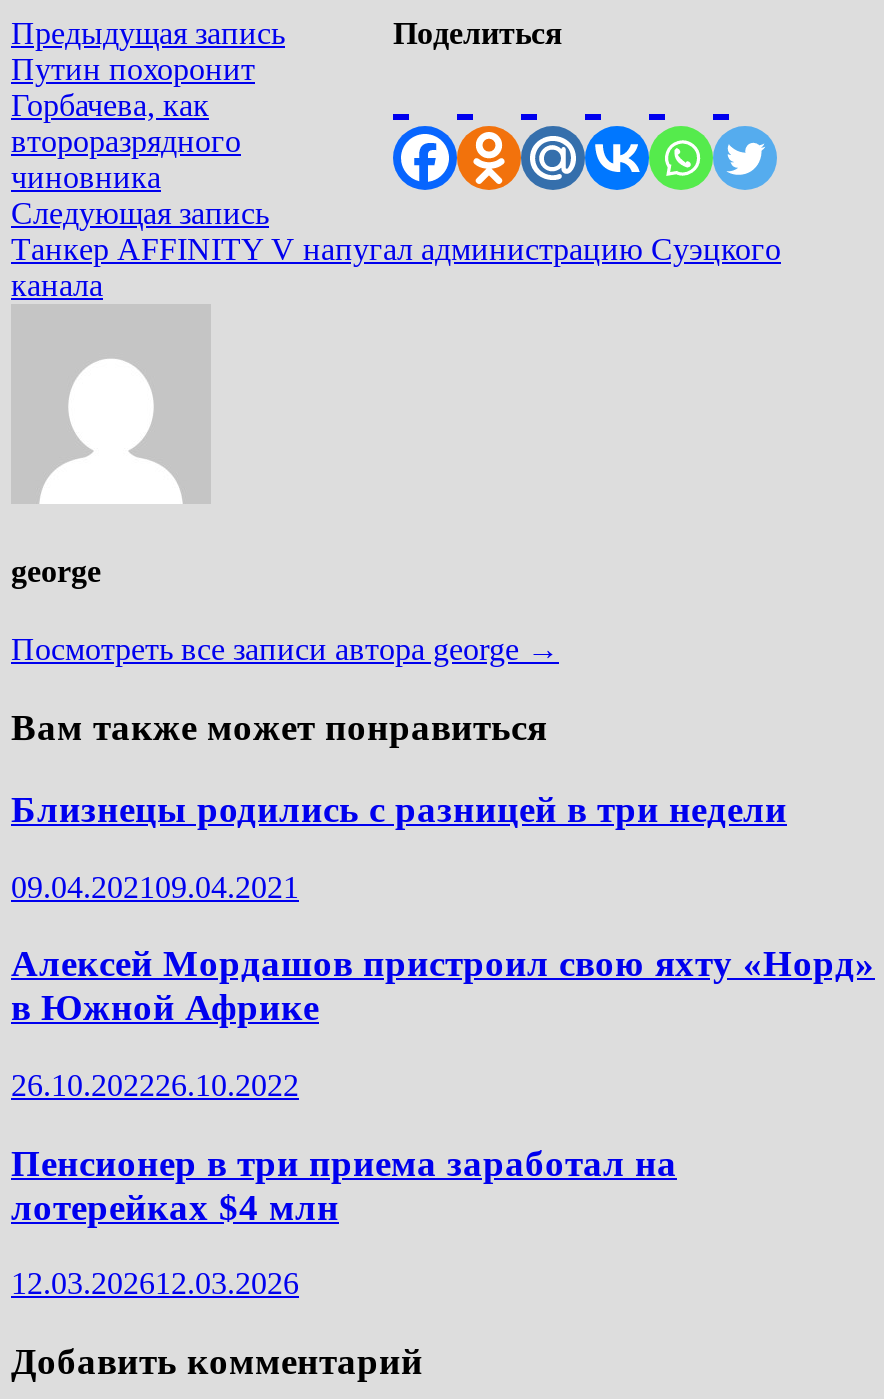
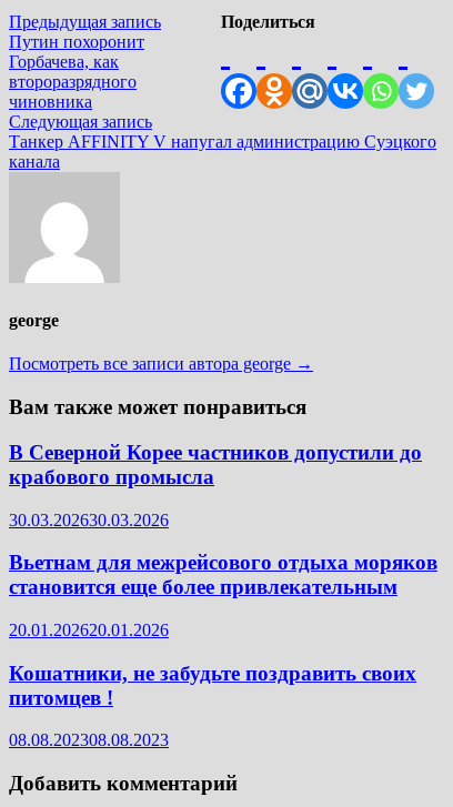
[11,788,787,830] Близнецы родились с разницей в три недели -> [9,440,422,488] В Северной Корее частников допустили до | крабового промысла
[11,869,299,903] 09.04.2021 09.04.2021 -> [9,510,169,529] 30.03.2026 30.03.2026
[11,942,875,1028] Алексей Мордашов пристроил свою яхту «Норд» | в Южной Африке -> [9,551,437,599] Вьетнам для межрейсового отдыха моряков | становится еще более привлекательным
[11,1068,299,1102] 26.10.202226.10.2022 -> [9,620,169,639] 20.01.202620.01.2026
[11,1141,677,1227] Пенсионер в три приема заработал на | лотерейках $4 млн -> [9,661,416,709] Кошатники, не забудьте поздравить своих | питомцев !
[11,1267,299,1301] 12.03.202612.03.2026 -> [9,731,169,750] 08.08.202308.08.2023

